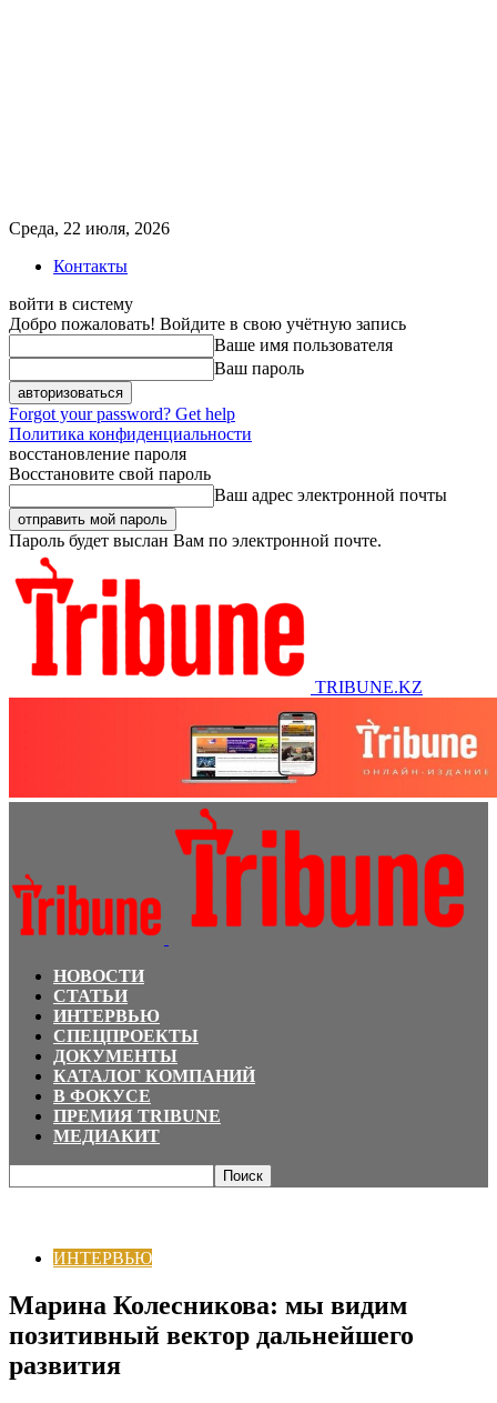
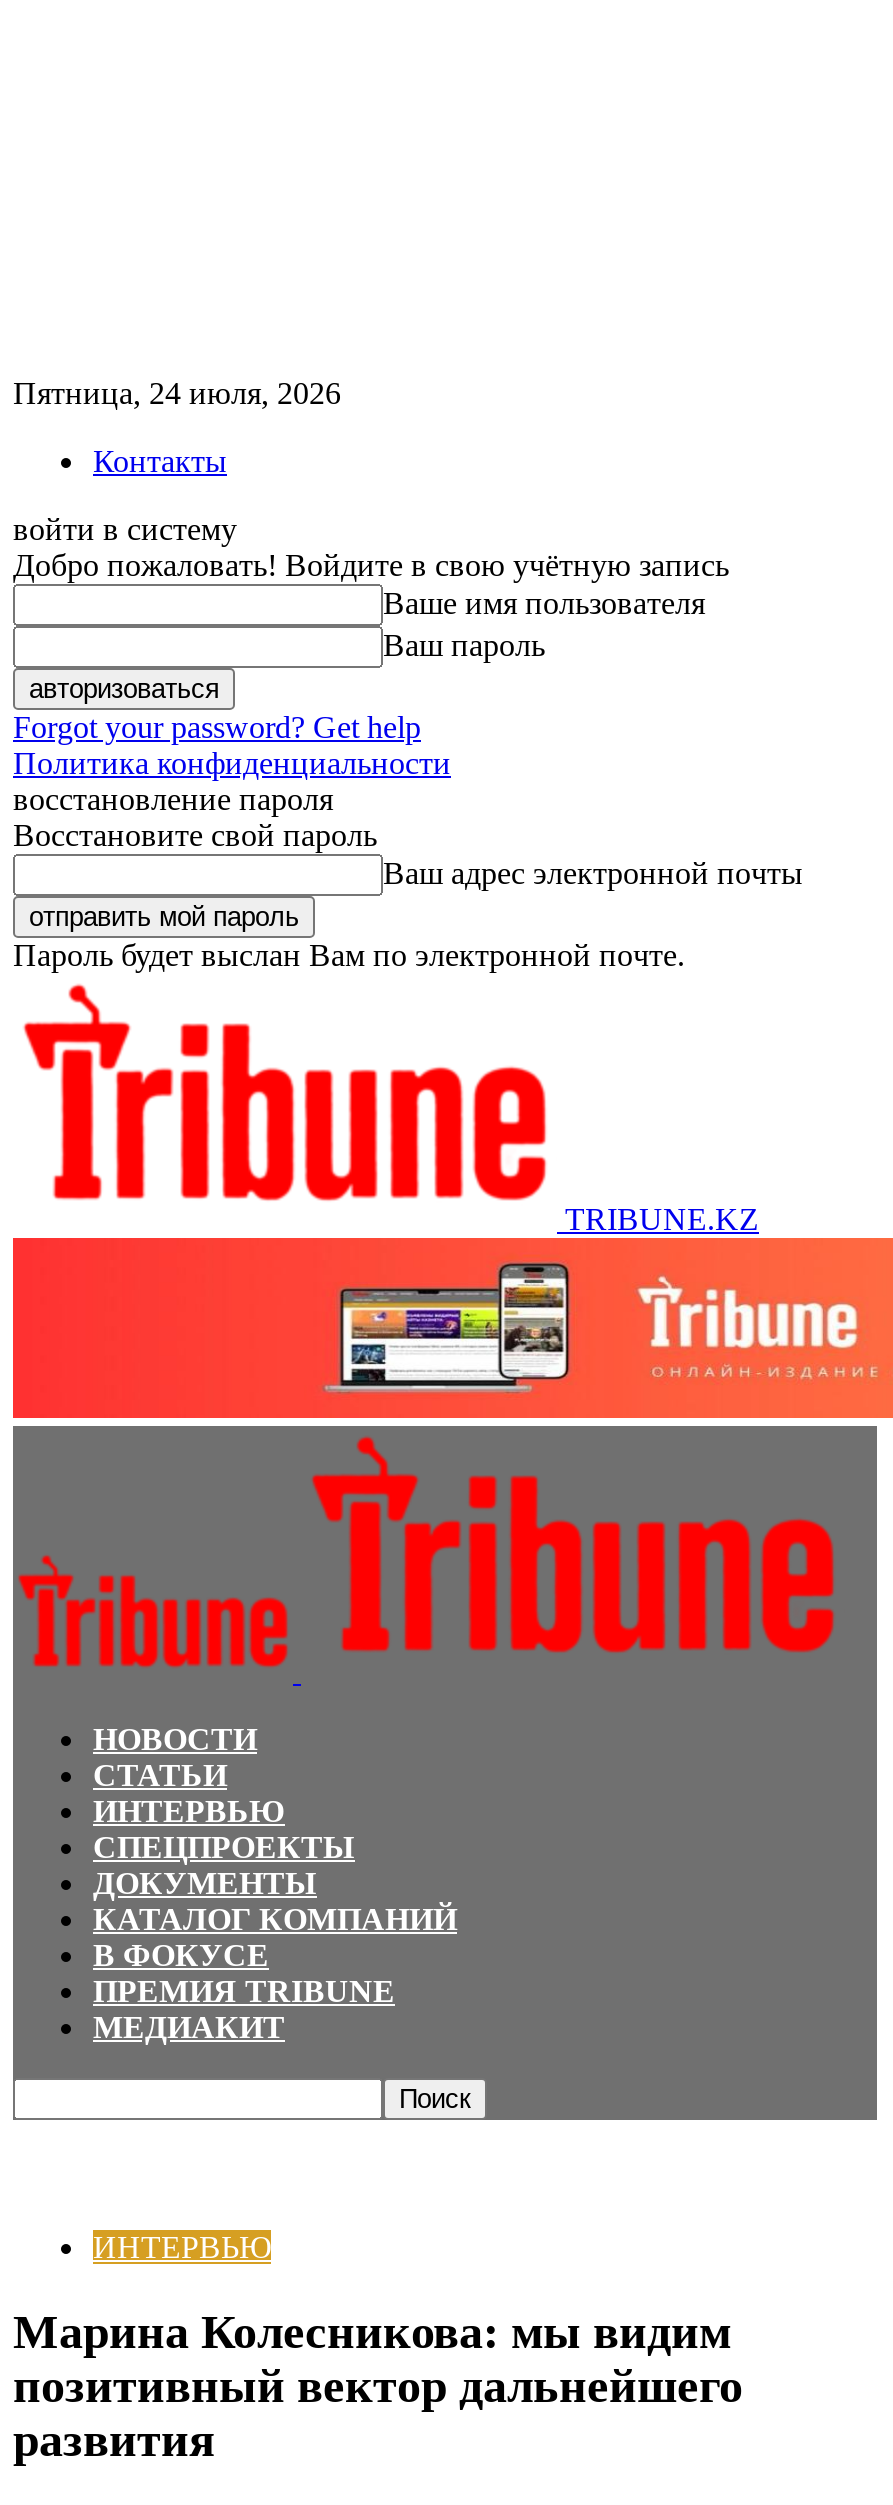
[9,219,170,238] Среда, 22 июля, 2026 -> [13,376,341,410] Пятница, 24 июля, 2026

